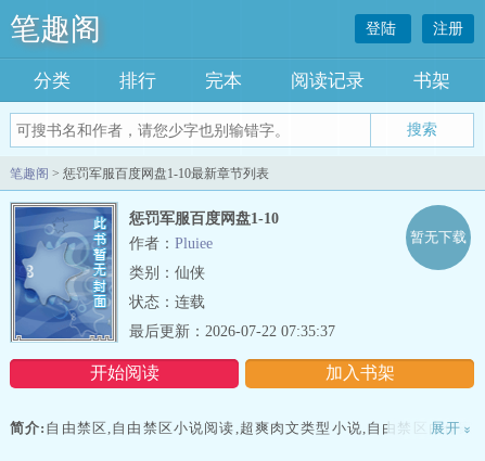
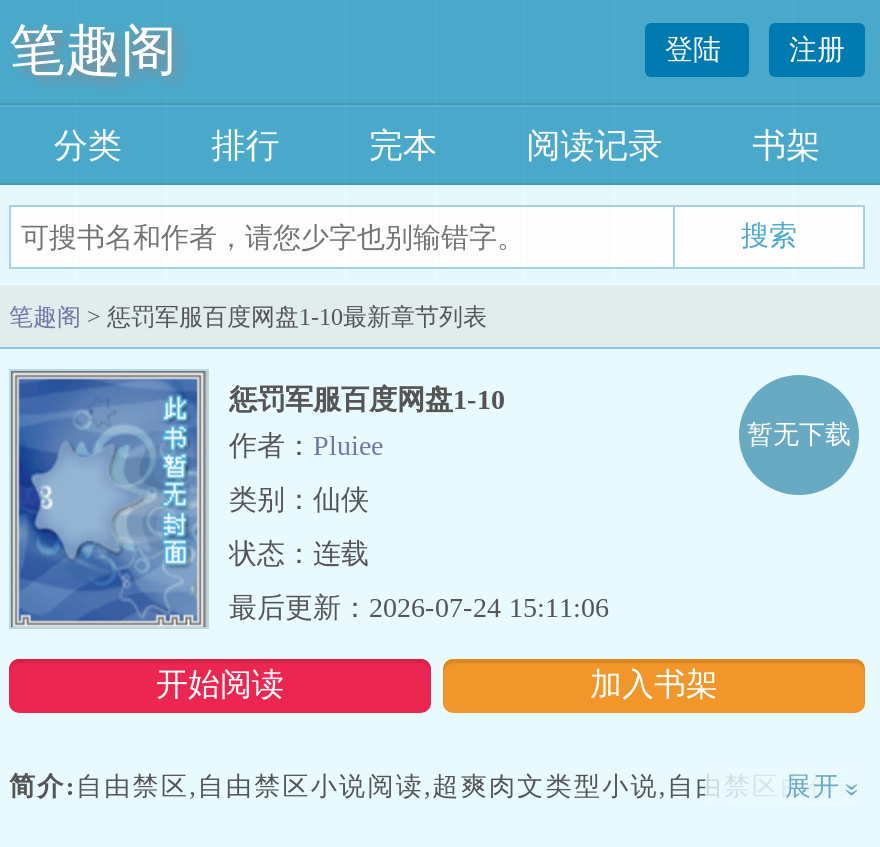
[129,323,335,340] 最后更新：2026-07-22 07:35:37 -> [229,593,609,623] 最后更新：2026-07-24 15:11:06

